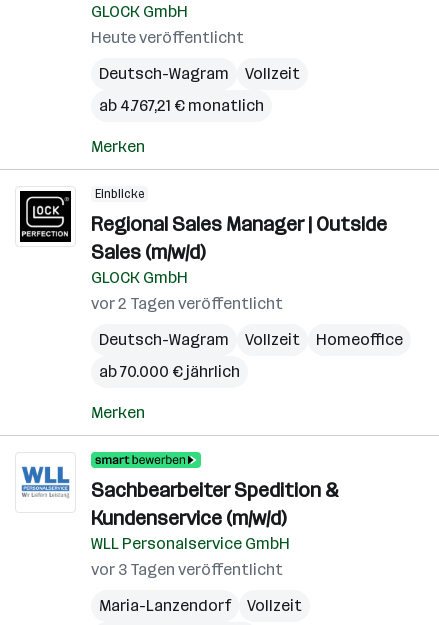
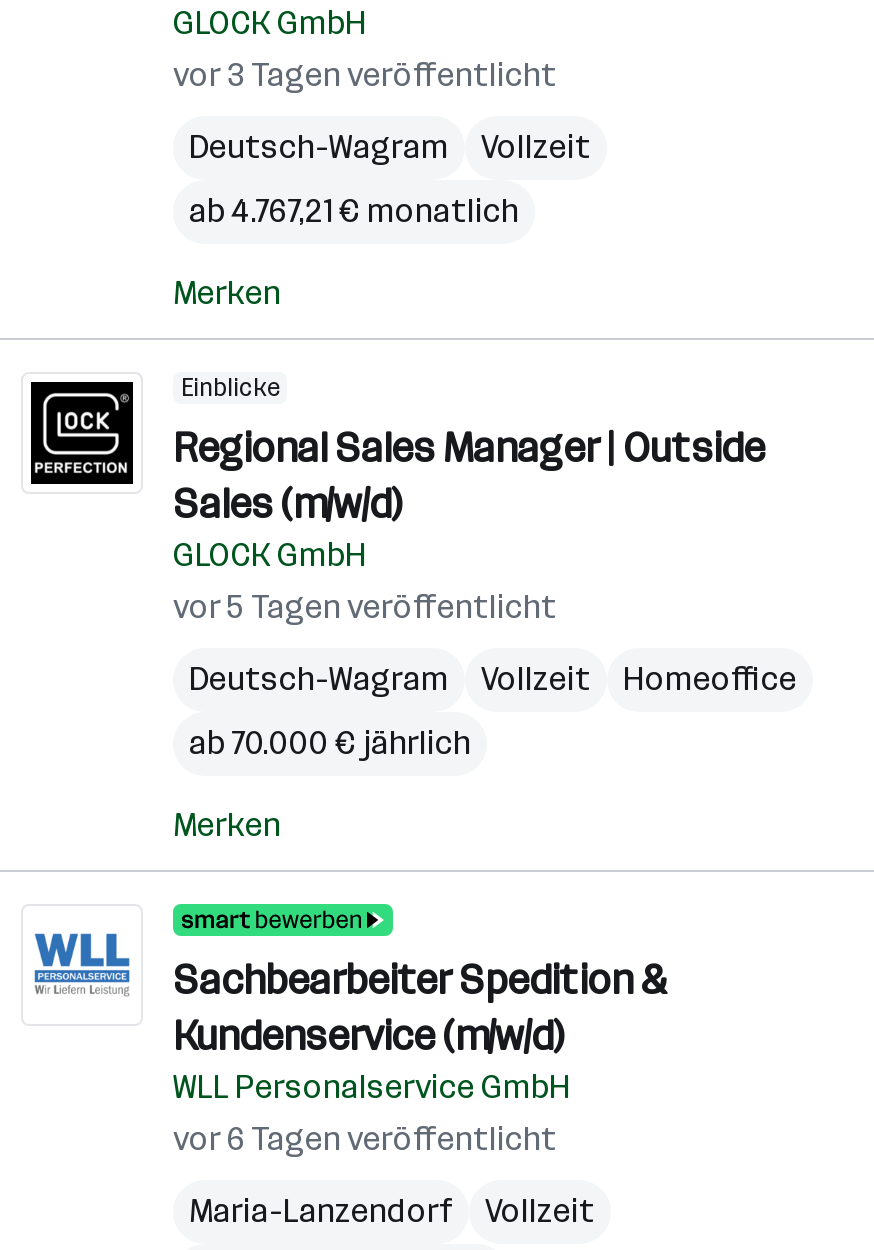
[91,28,244,47] Heute veröffentlicht -> none
[91,294,283,313] vor 2 Tagen veröffentlicht -> [173,588,557,626] vor 5 Tagen veröffentlicht
none -> [173,1120,557,1158] vor 6 Tagen veröffentlicht
moved [91,560,283,579] -> [173,56,557,94]: vor 3 Tagen veröffentlicht

